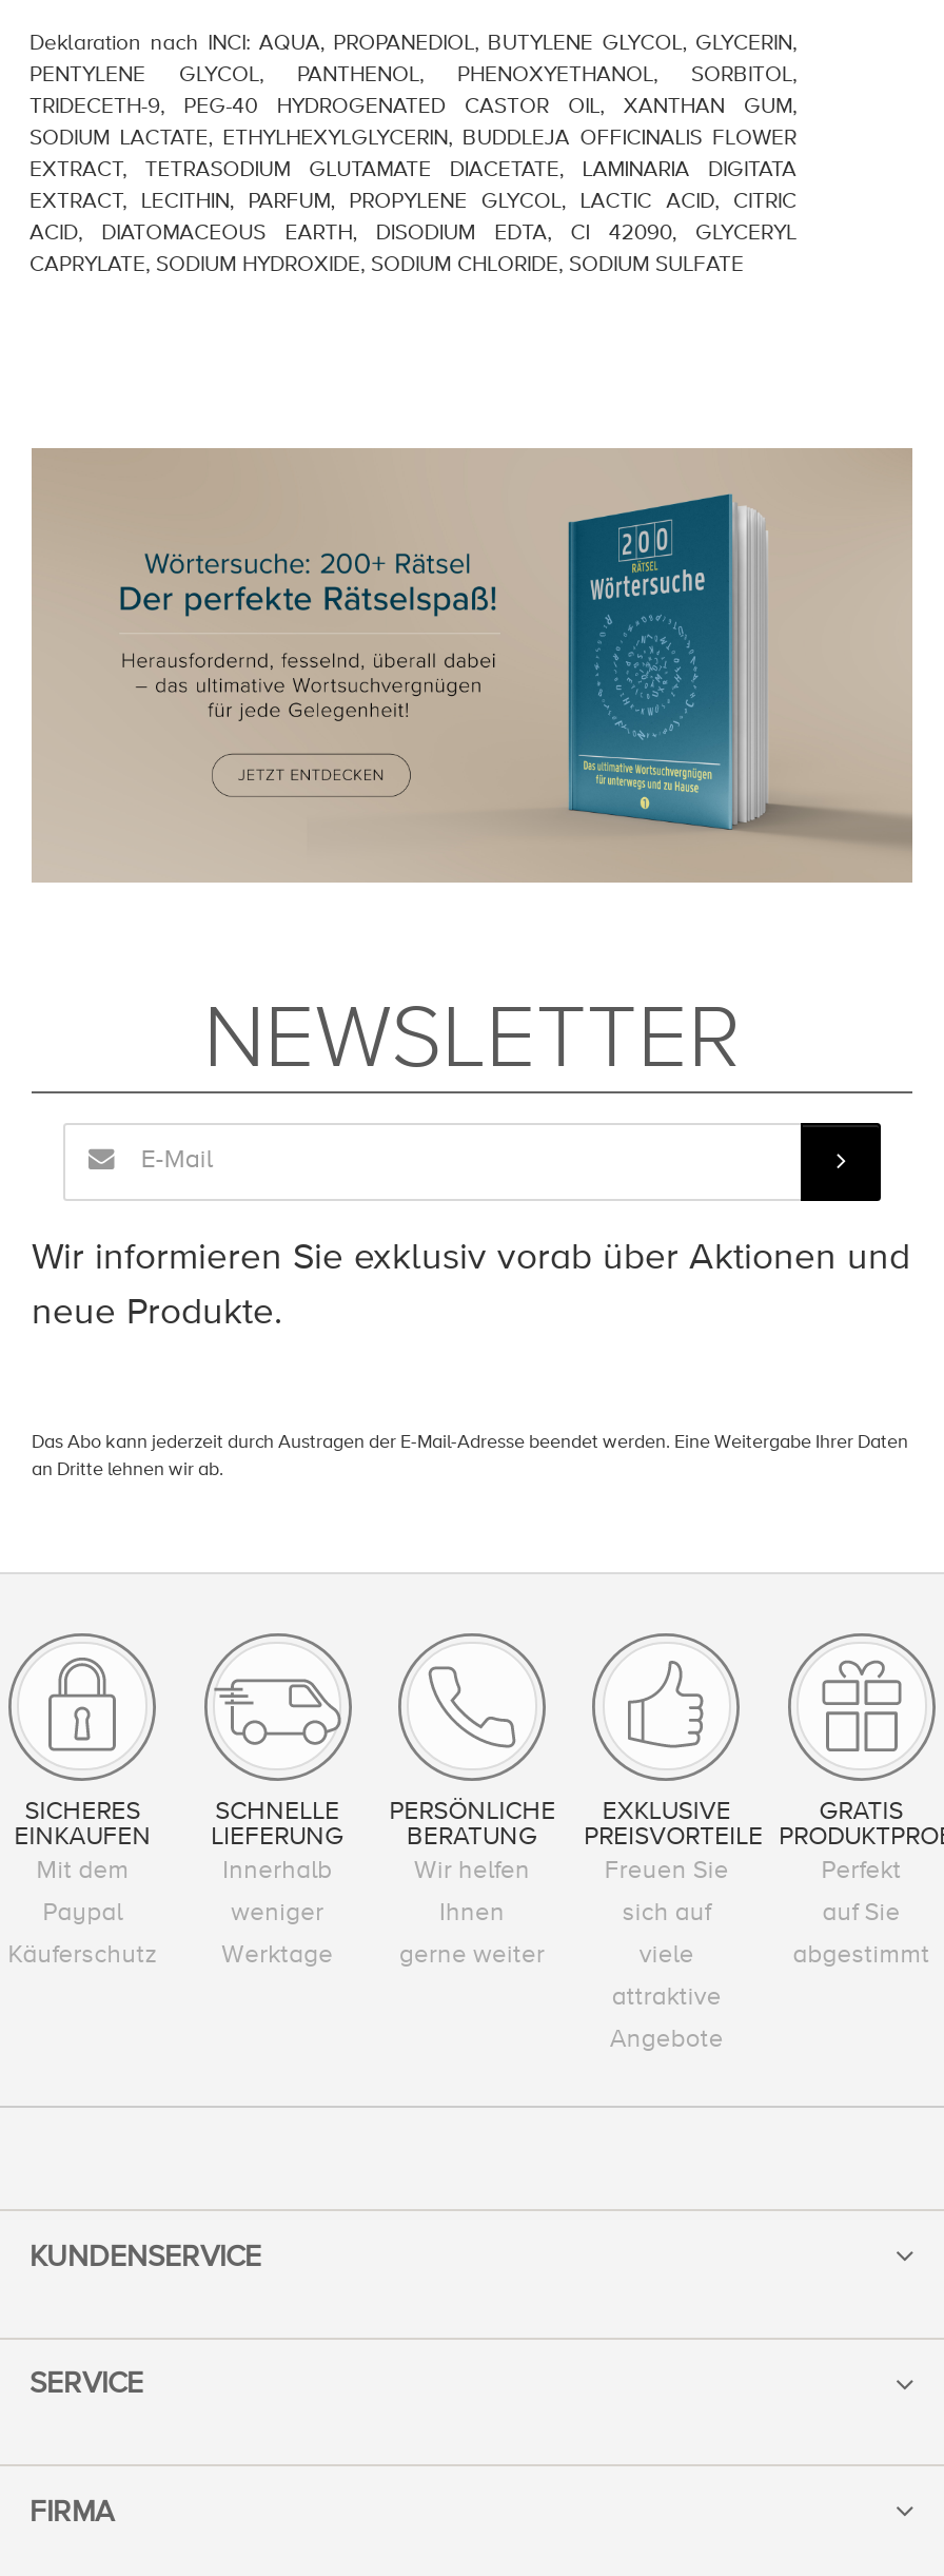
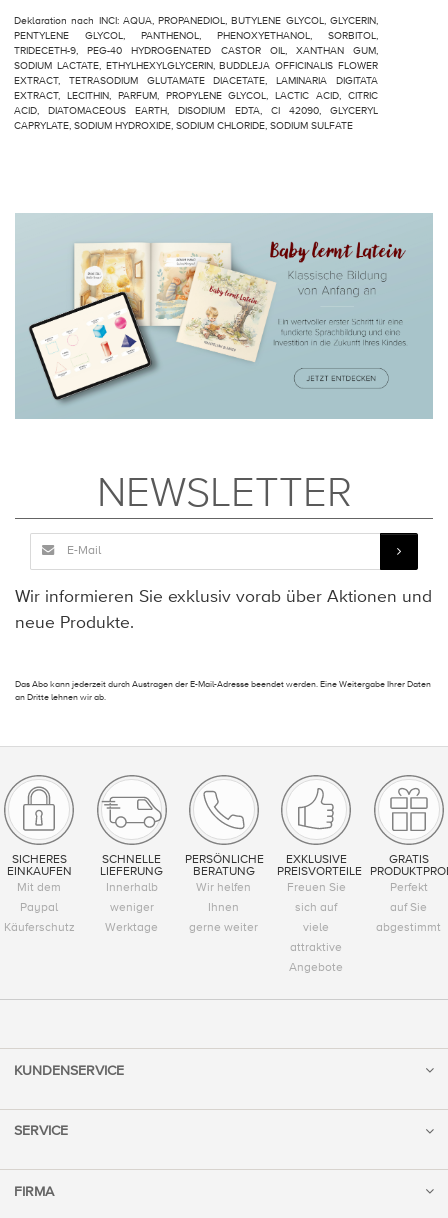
[32,448,912,883] [image] -> [15,213,434,419] [image]

